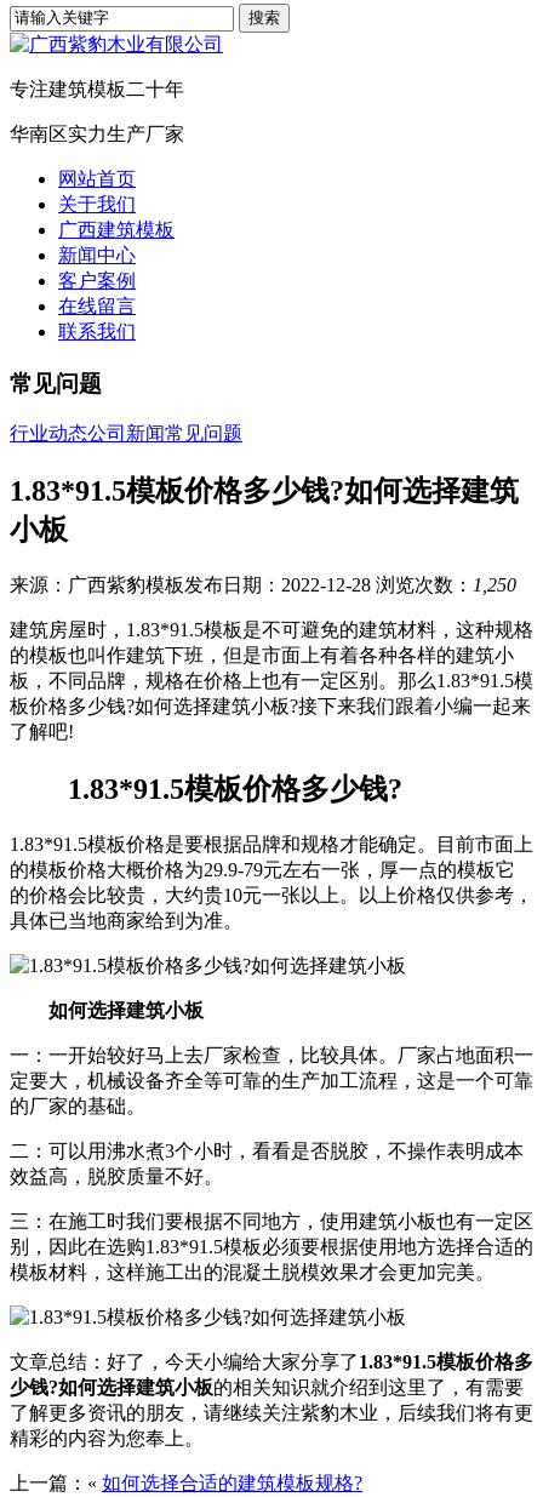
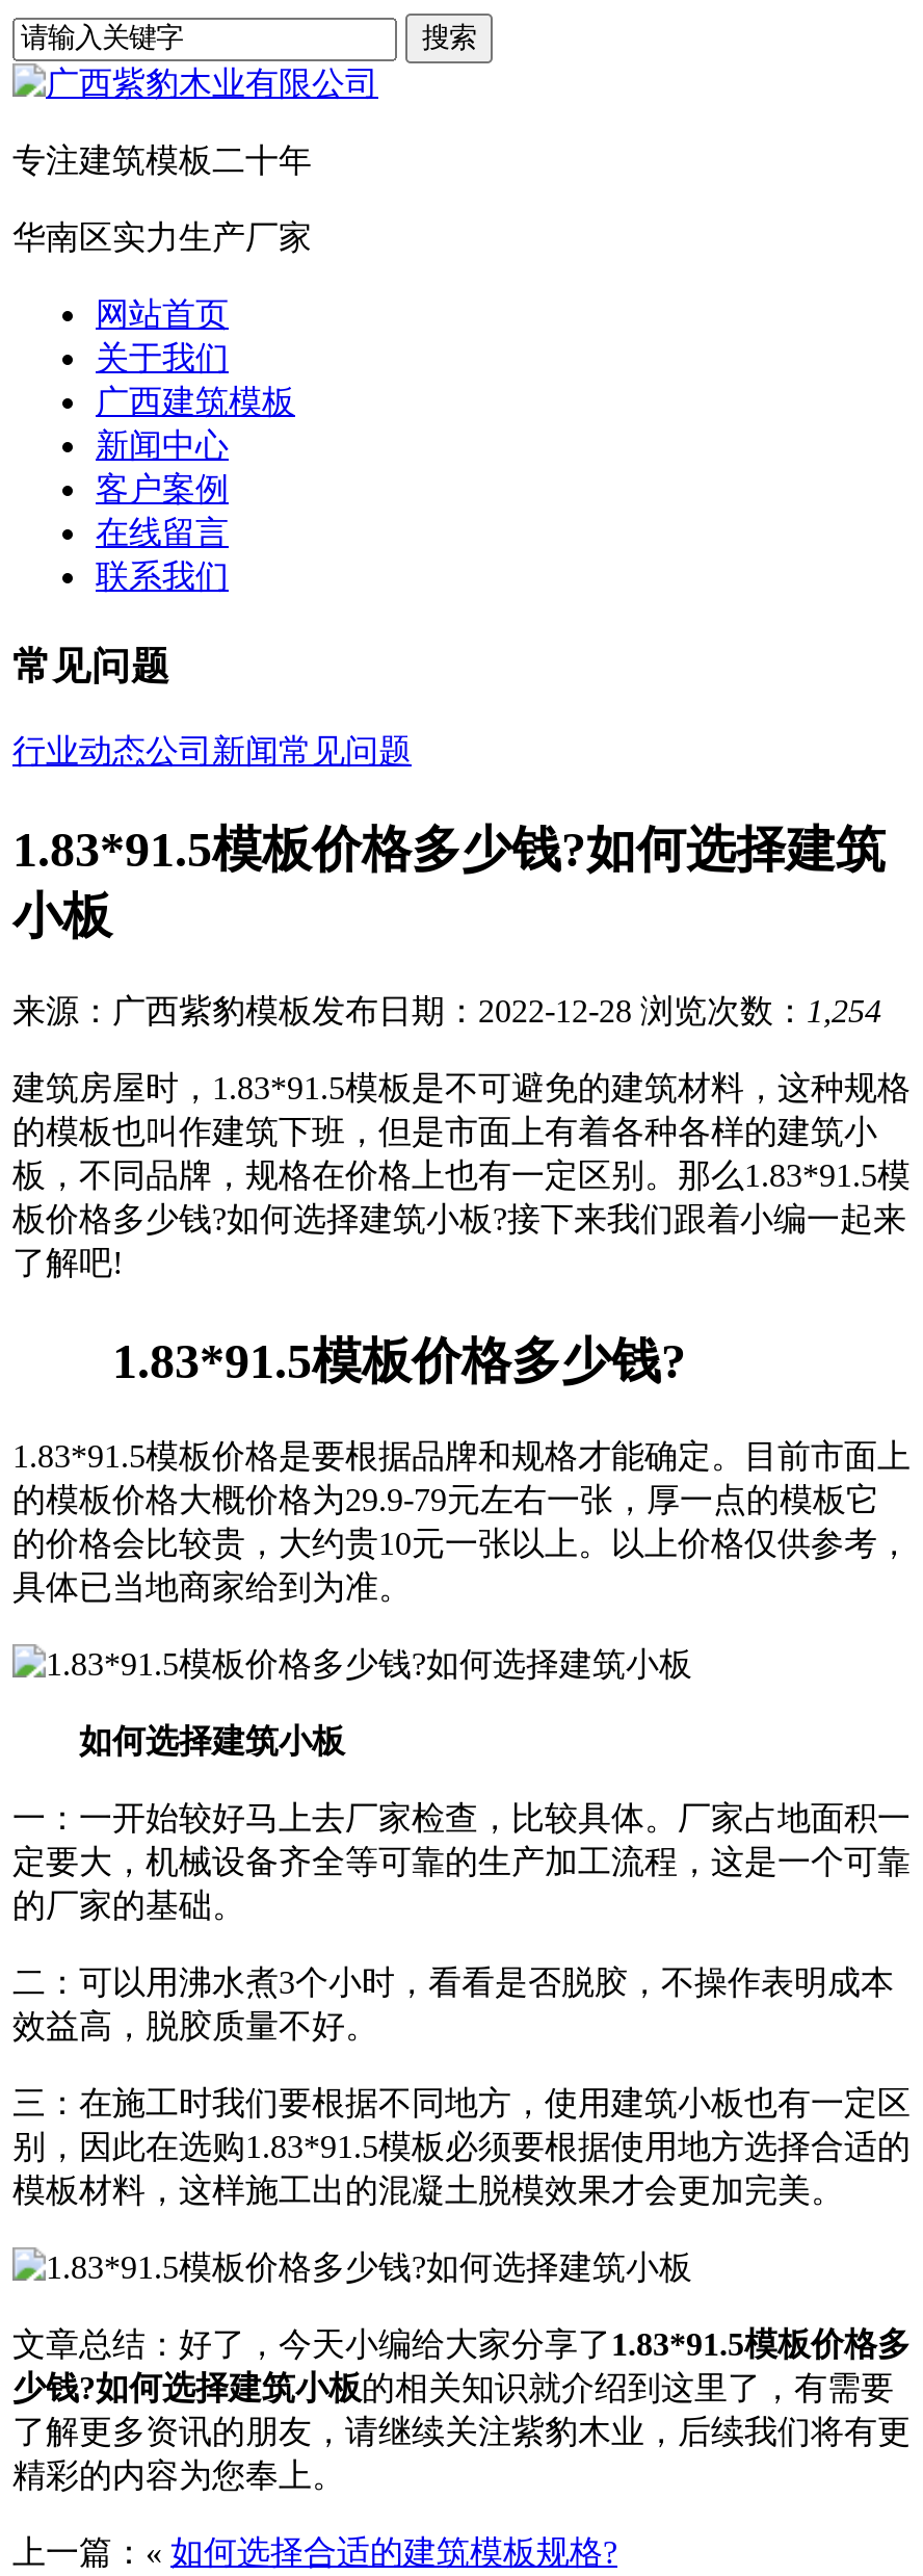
[10,575,516,595] 来源：广西紫豹模板发布日期：2022-12-28浏览次数：1,250 -> [12,994,881,1029] 来源：广西紫豹模板发布日期：2022-12-28浏览次数：1,254

